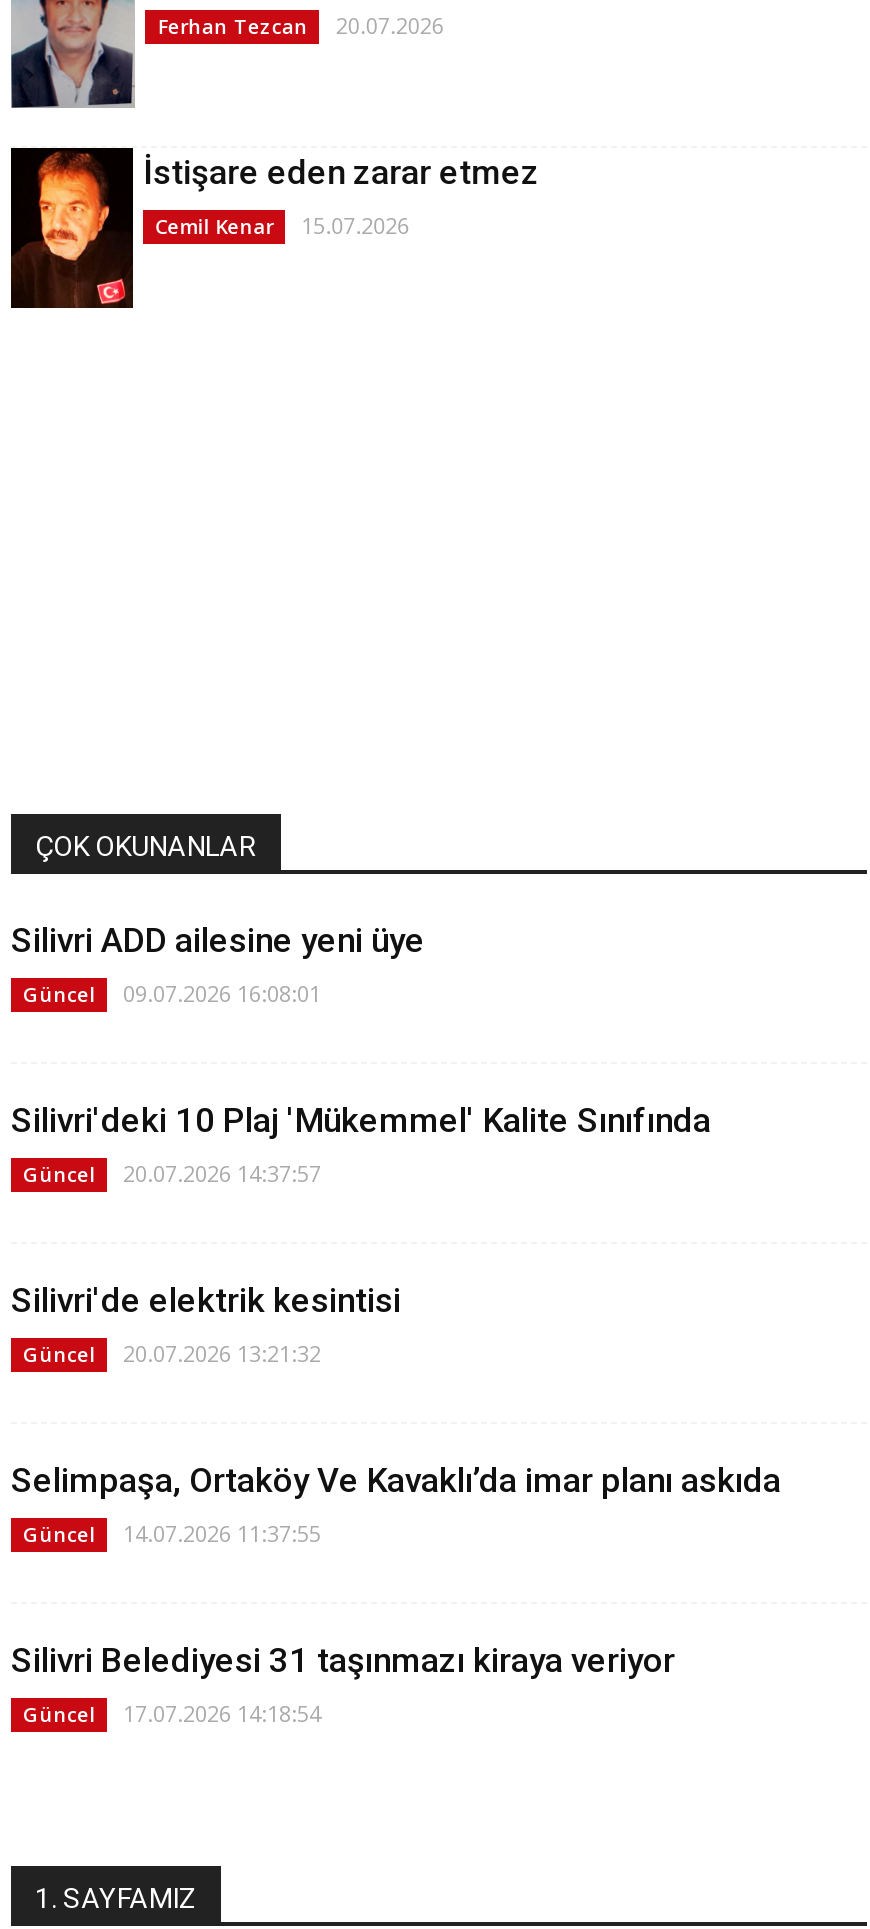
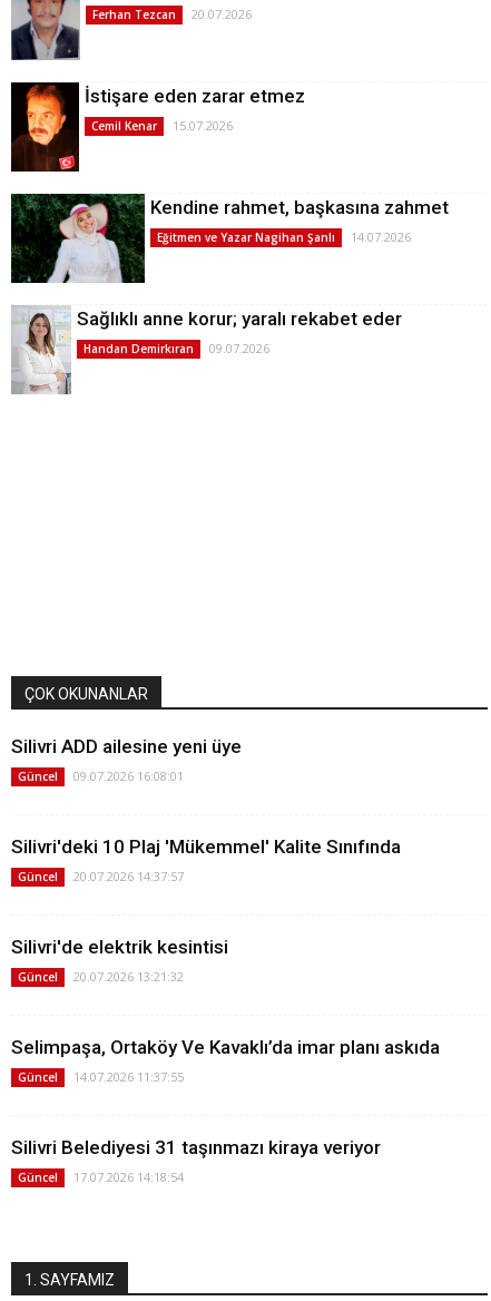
none -> [10,193,449,284] [image] | Kendine rahmet, başkasına zahmet | Eğitmen ve Yazar Nagihan Şanlı | 14.07.2026
none -> [11,305,402,395] [image] | Sağlıklı anne korur; yaralı rekabet eder | Handan Demirkıran | 09.07.2026

